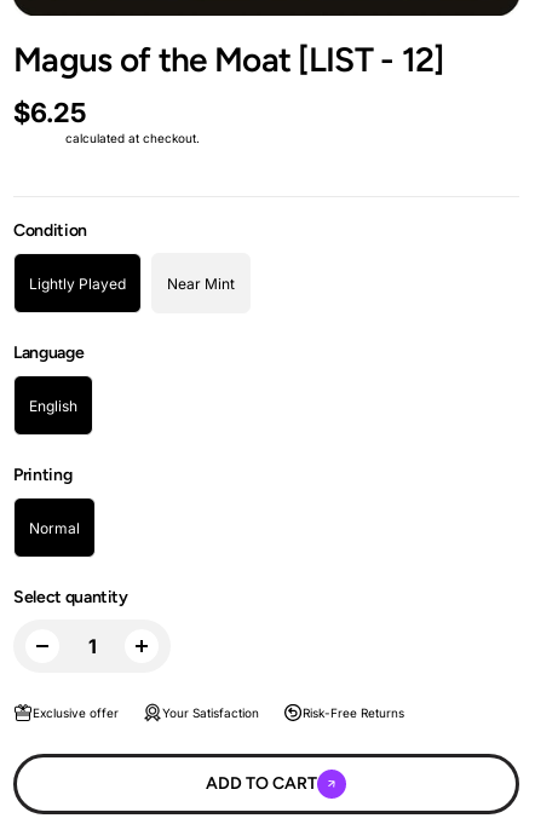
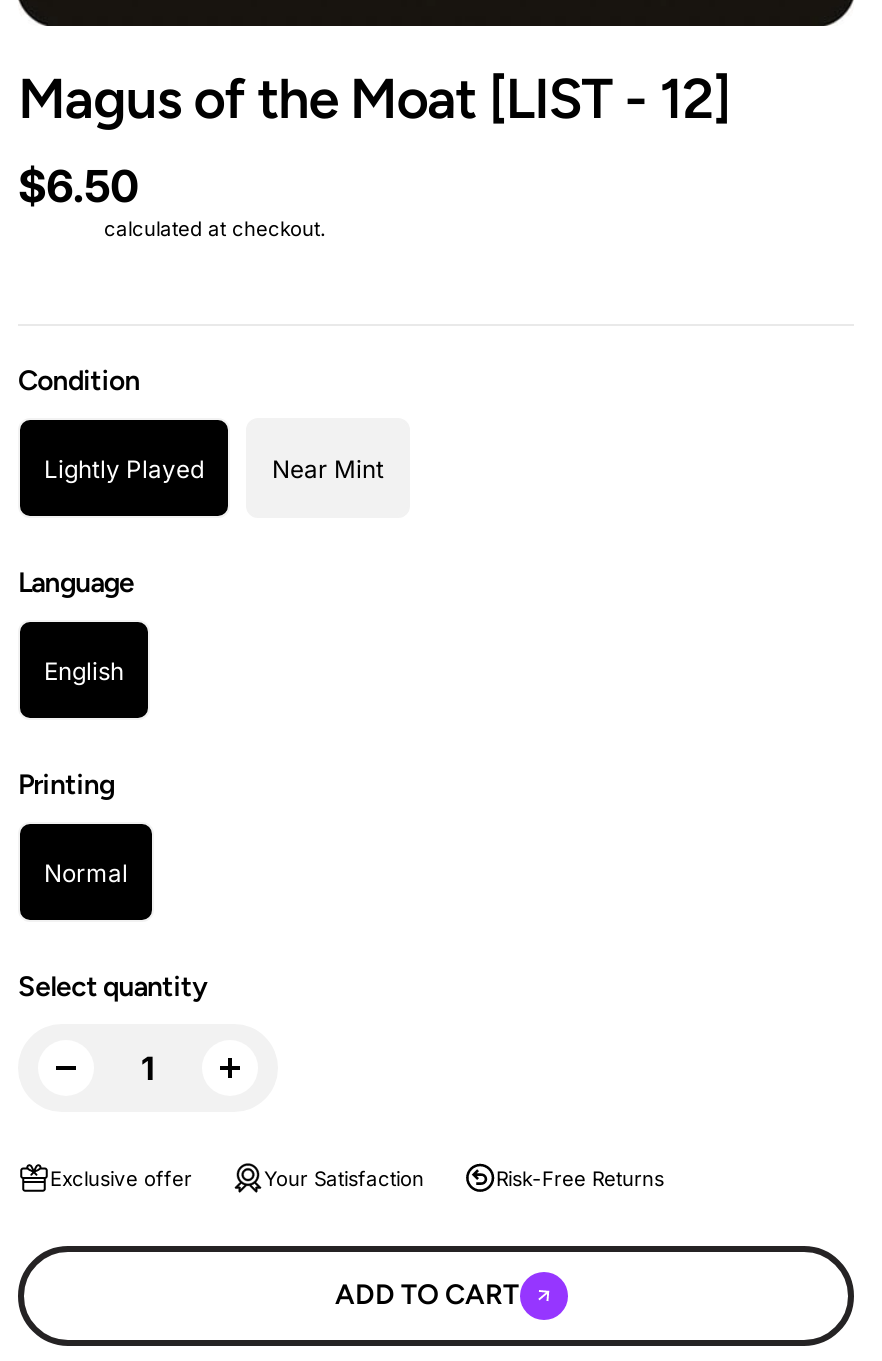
[13,97,86,129] $6.25 -> [18,160,140,212] $6.50

